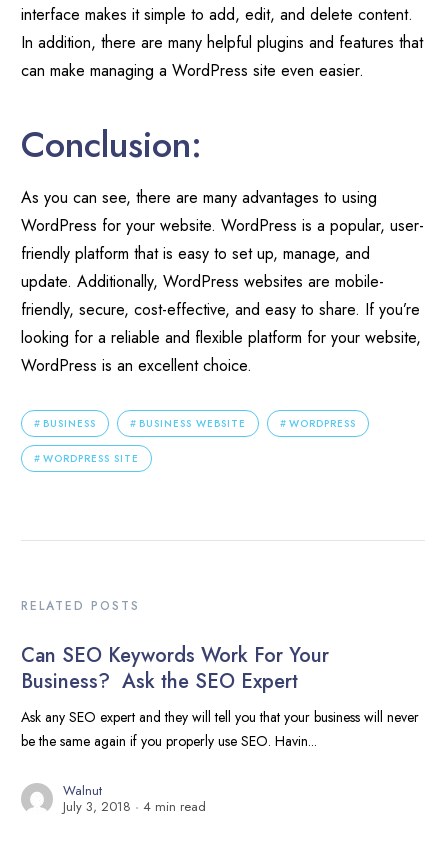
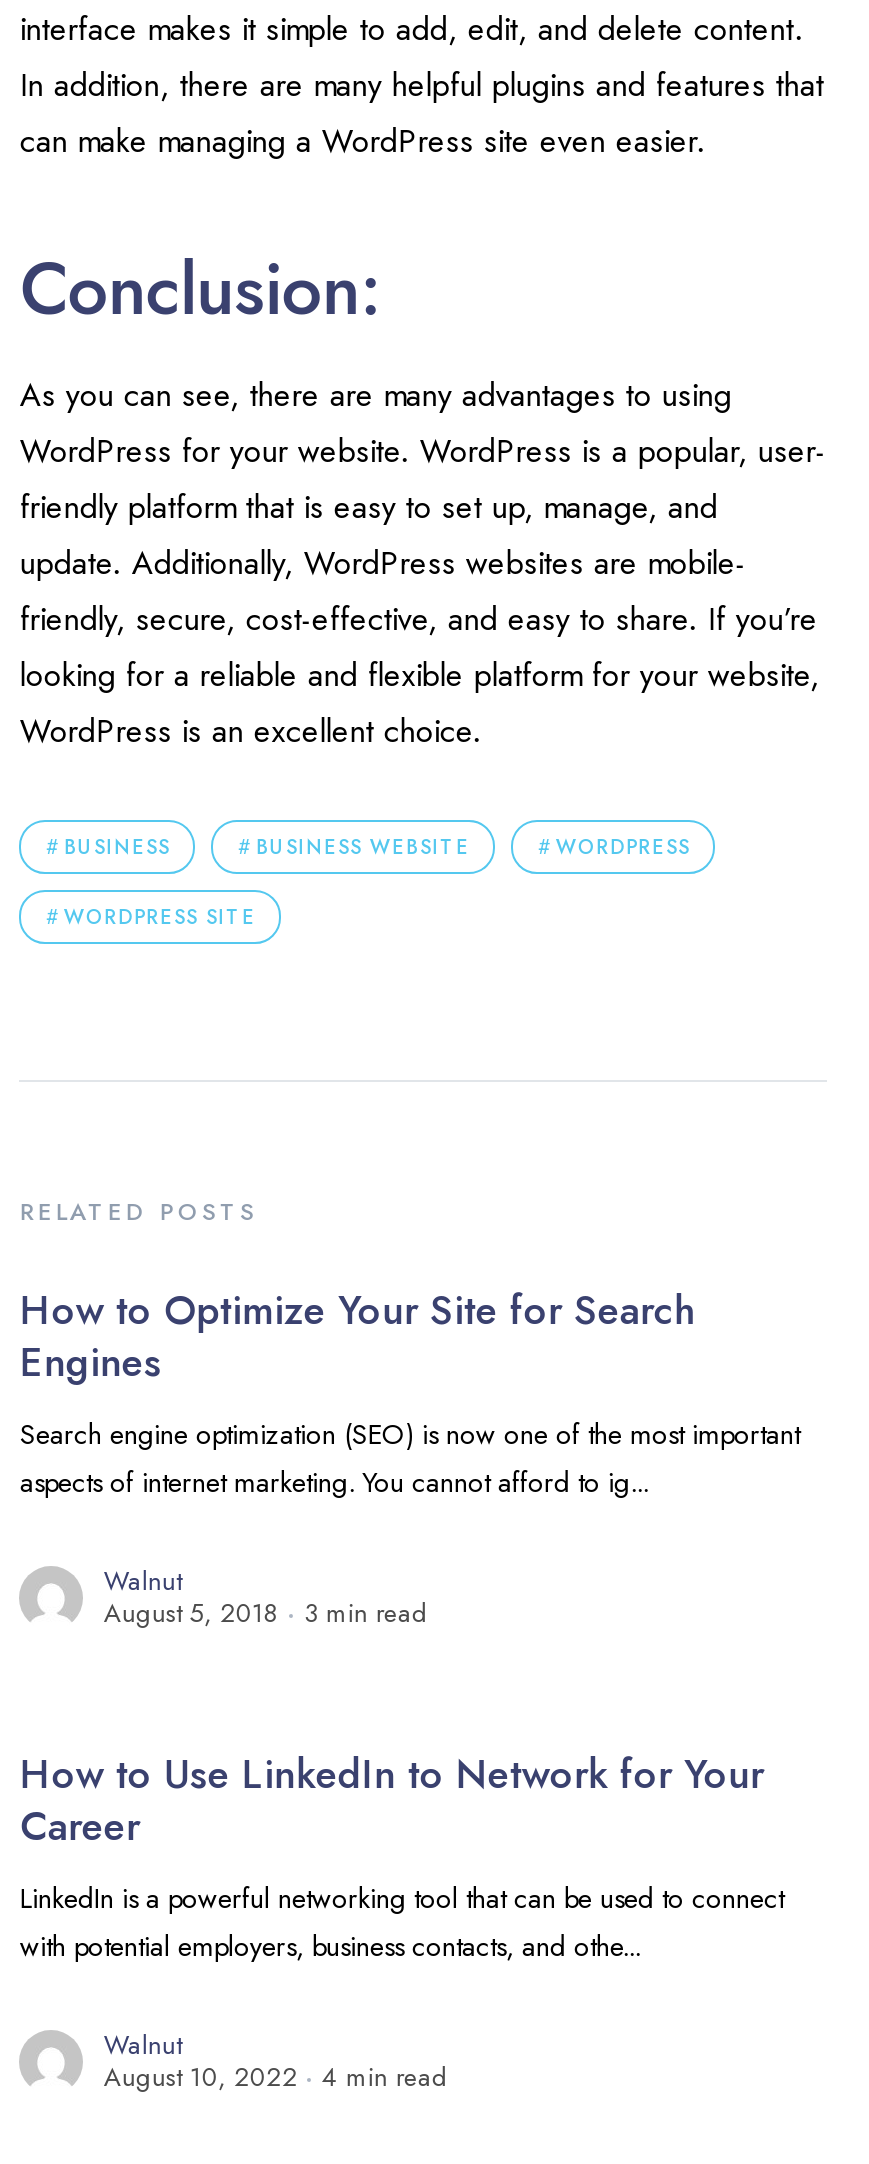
[21,641,419,751] Can SEO Keywords Work For Your | Business? Ask the SEO Expert | Ask any SEO expert and they will tell you that your business will never | be the same again if you properly use SEO. Havin... -> [20,1282,800,1502] How to Optimize Your Site for Search | Engines | Search engine optimization (SEO) is now one of the most important | aspects of internet marketing. You cannot afford to ig...
[63,797,131,816] July 3, 2018 -> [20,1594,784,2096] August 5, 2018 | 3 min read | How to Use LinkedIn to Network for Your | Career | LinkedIn is a powerful networking tool that can be used to connect | with potential employers, business contacts, and othe... | Walnut | August 10, 2022

